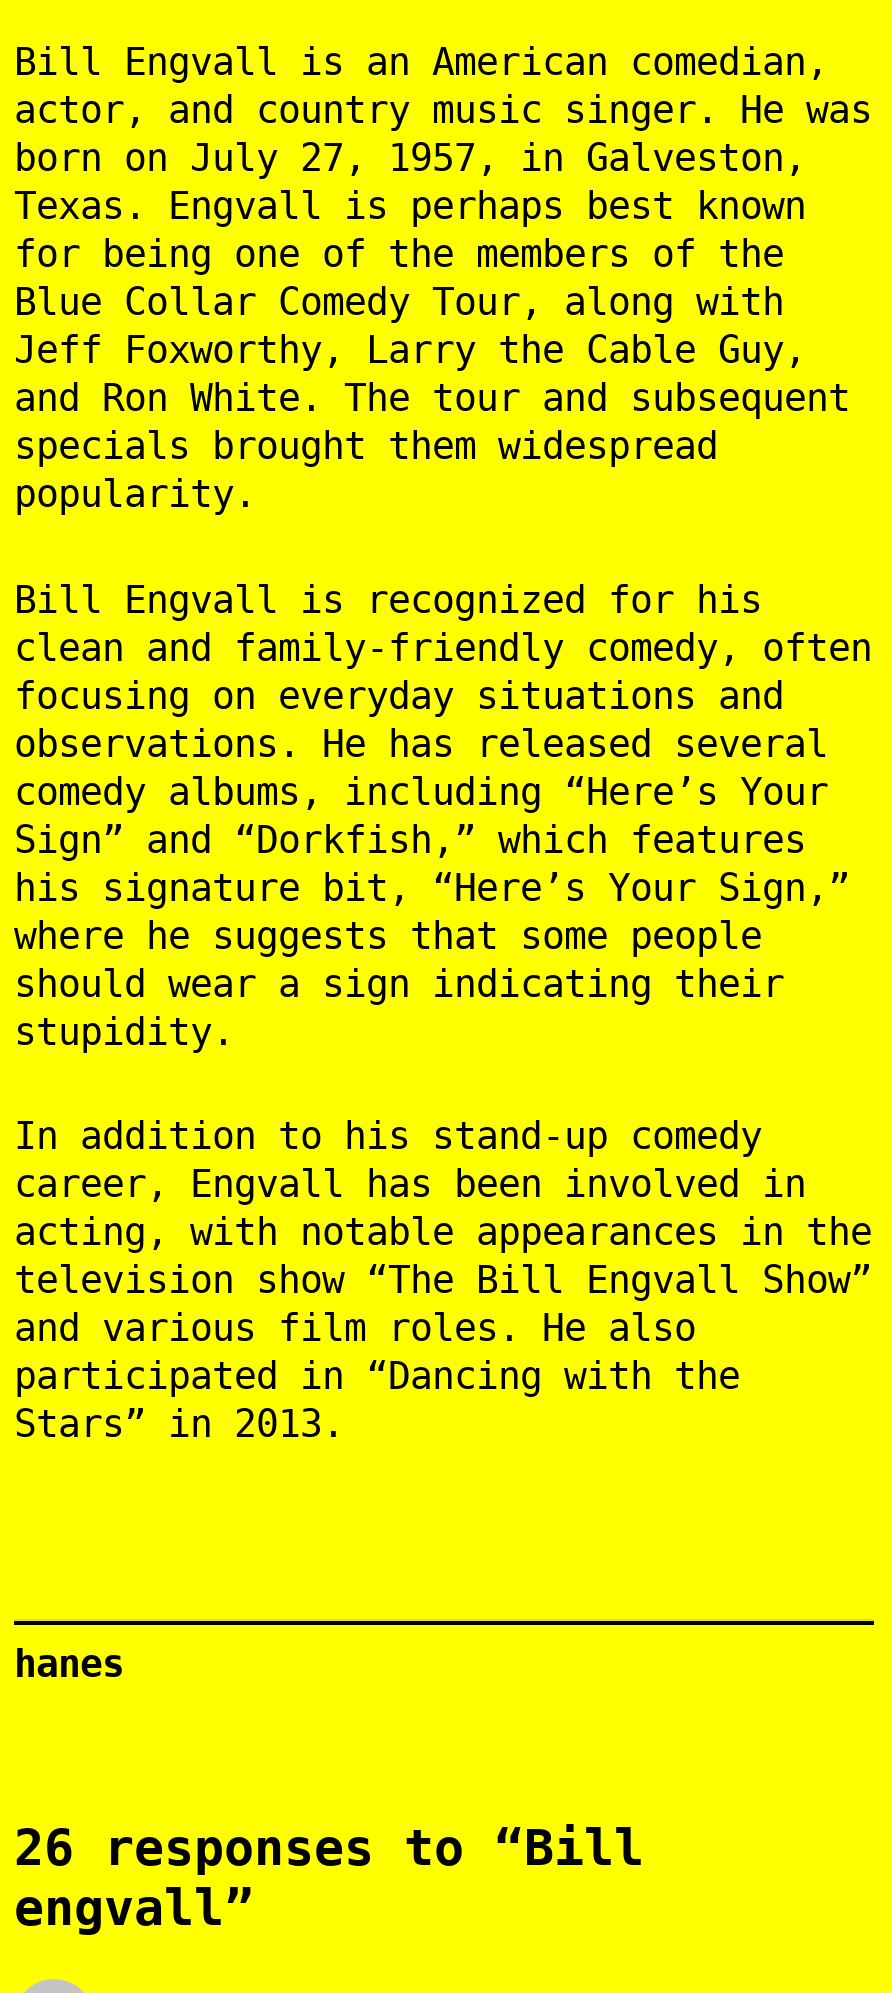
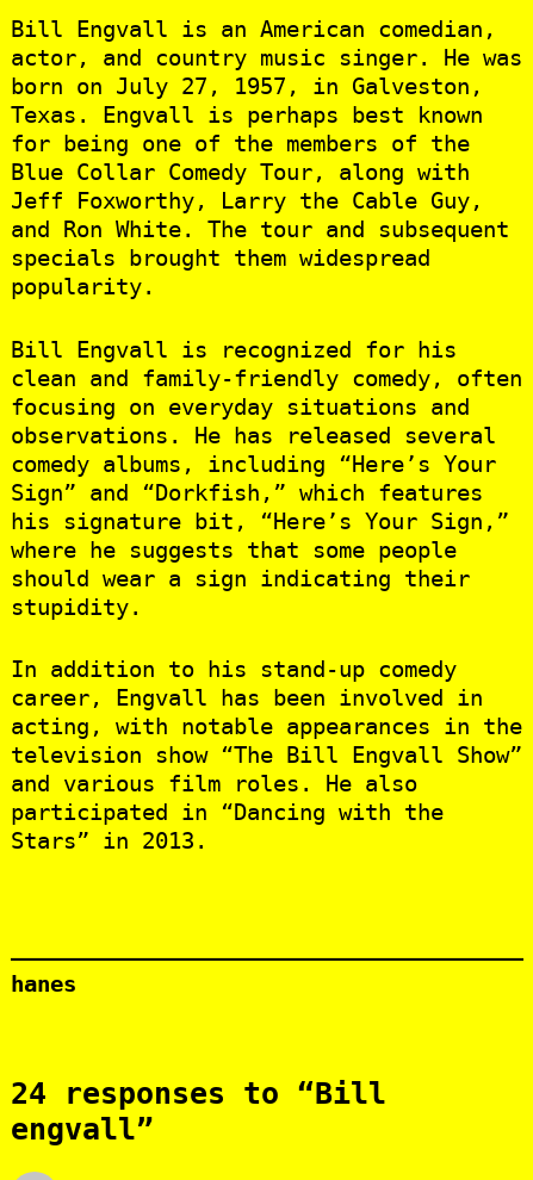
[14,1819,644,1877] 26 responses to “Bill -> [11,1076,386,1111] 24 responses to “Bill

